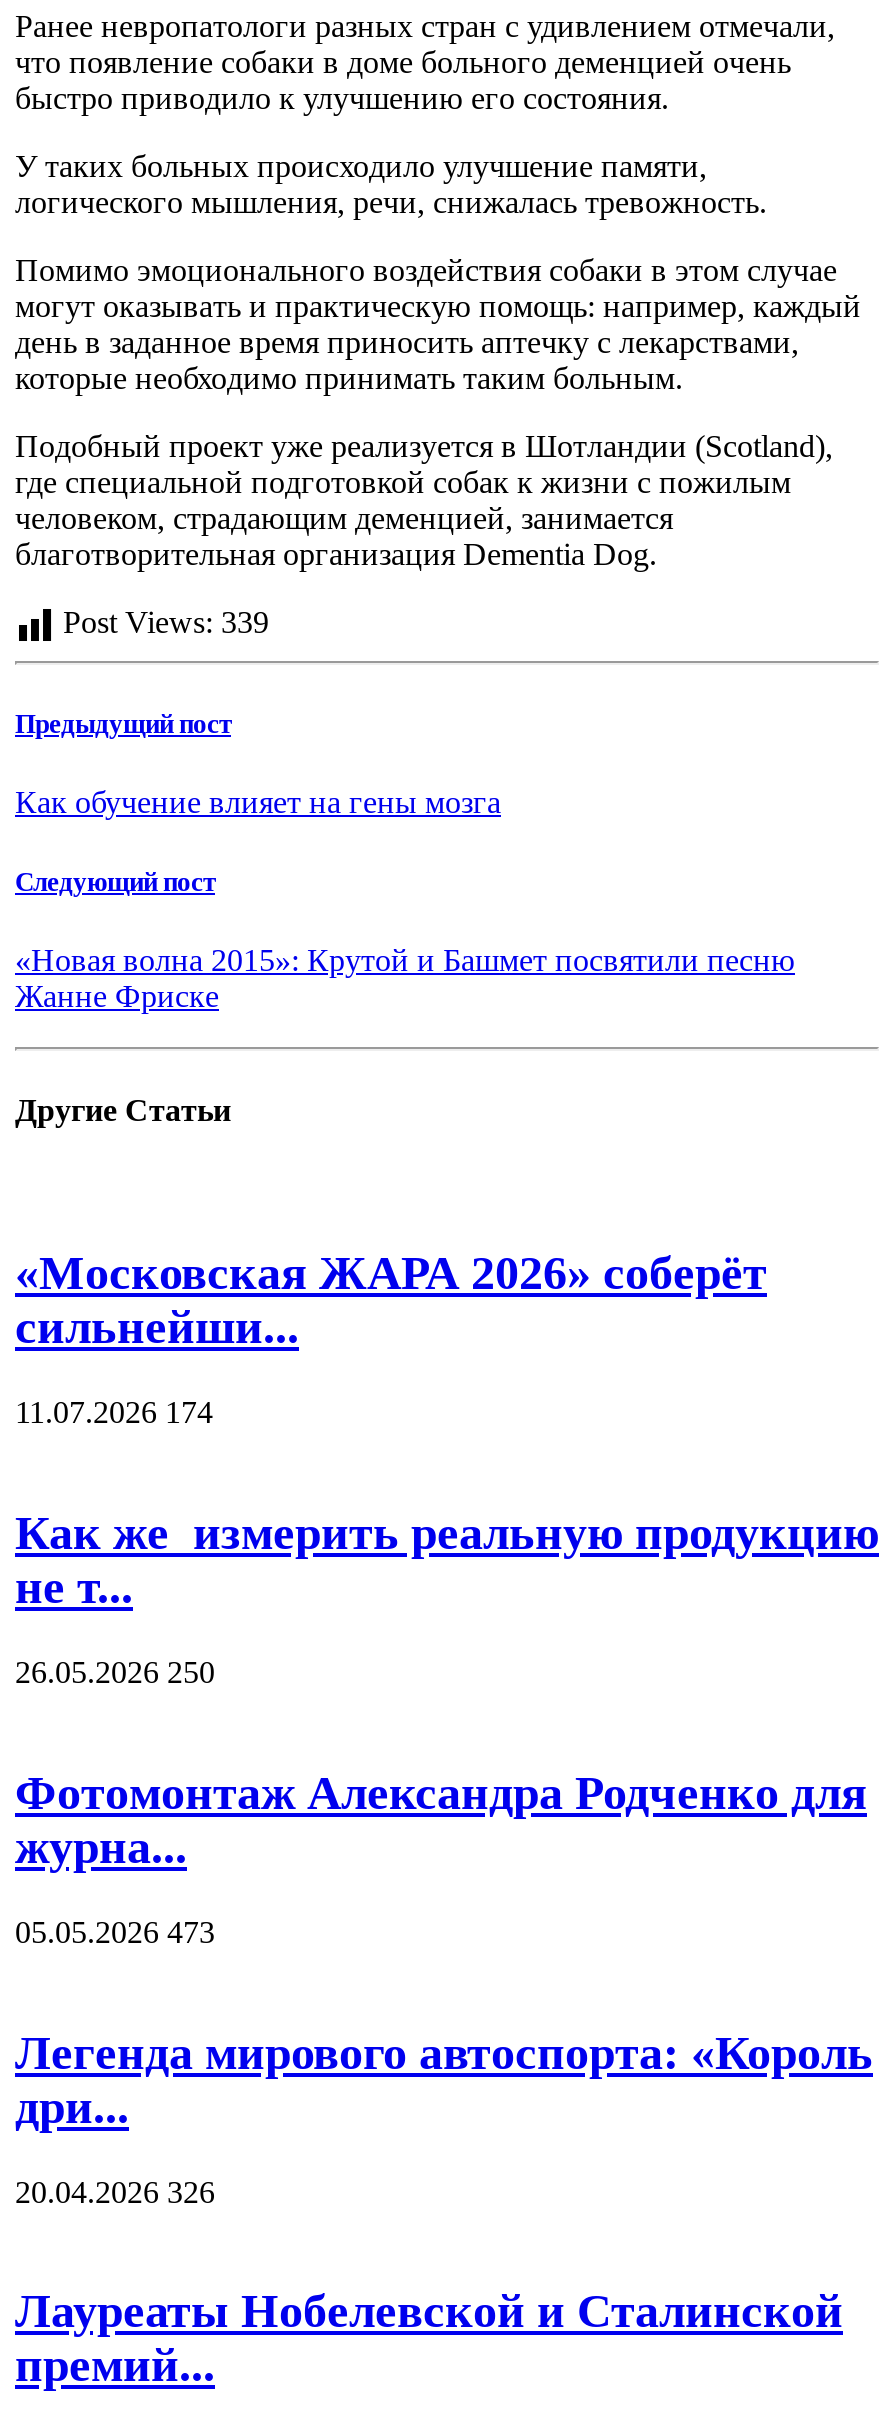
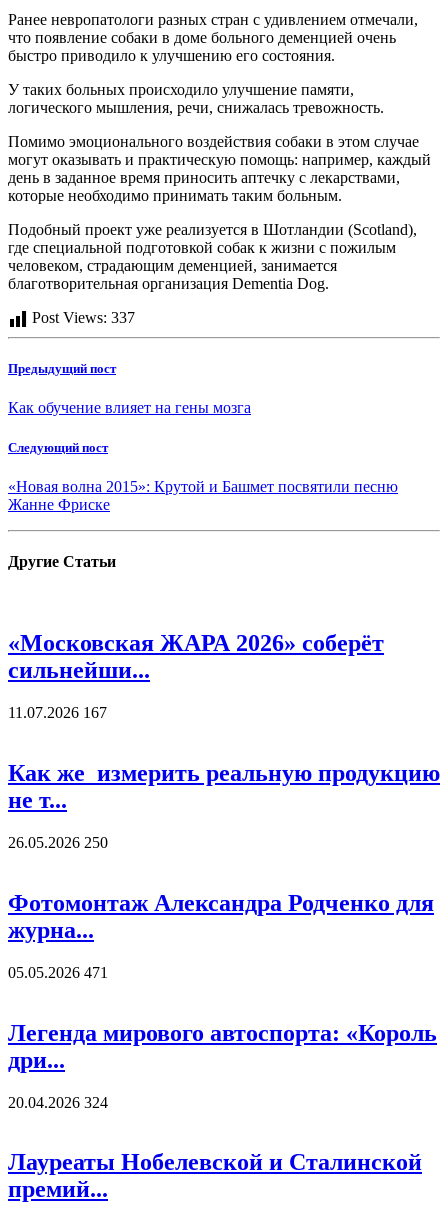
[63,605,269,639] Post Views: 339 -> [32,309,135,326] Post Views: 337
[15,1395,213,1429] 11.07.2026 174 -> [8,704,107,721] 11.07.2026 167
[15,1914,215,1948] 05.05.2026 473 -> [8,964,108,981] 05.05.2026 471
[15,2174,215,2208] 20.04.2026 326 -> [8,1093,108,1110] 20.04.2026 324

